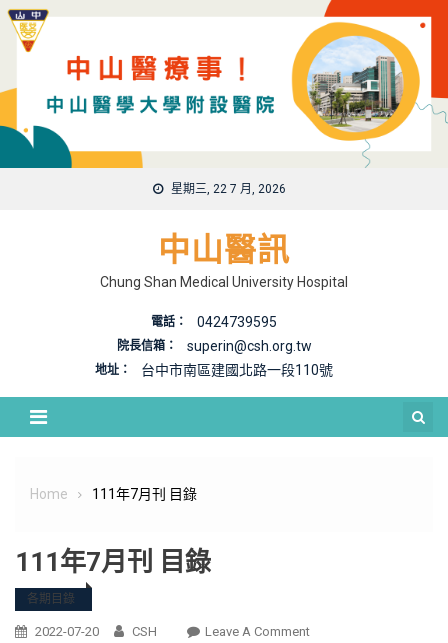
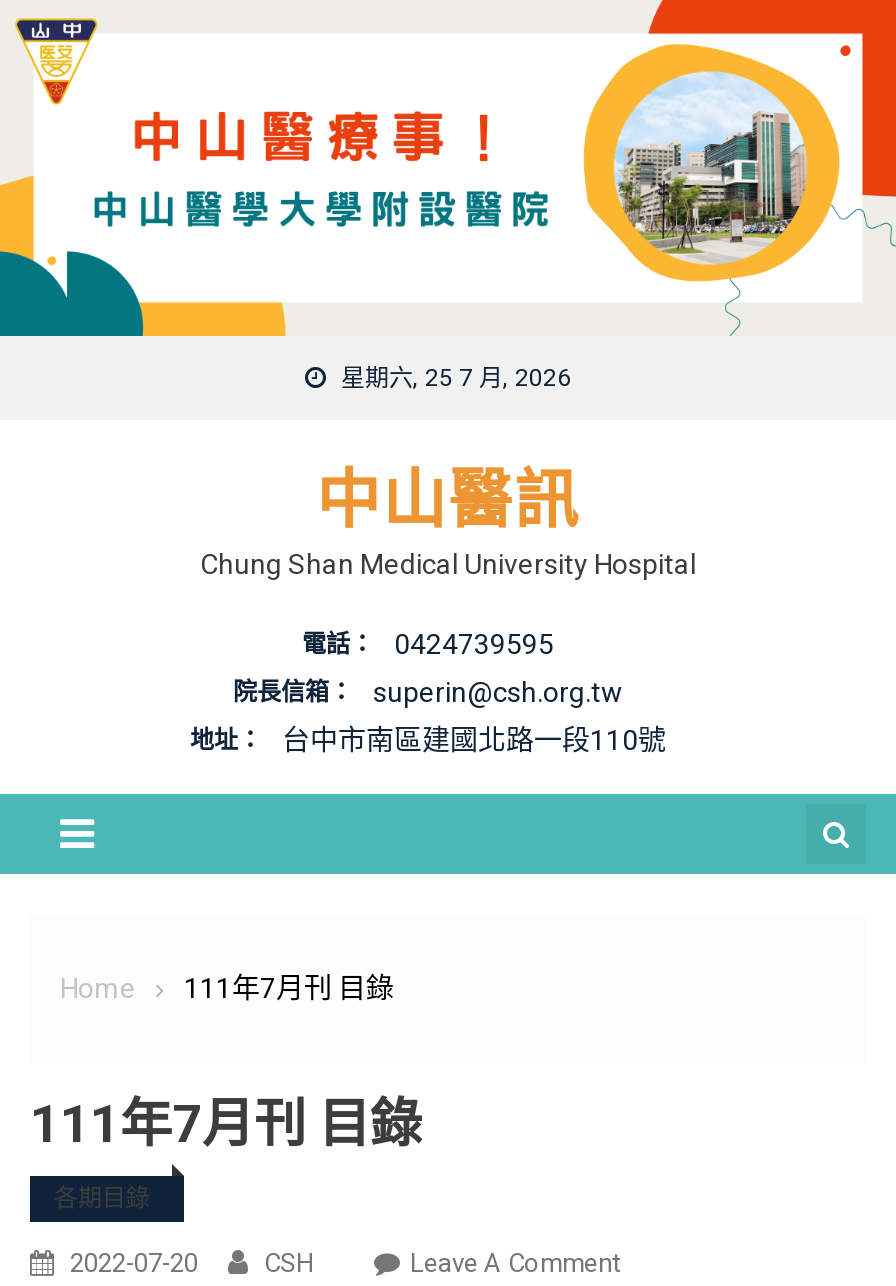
[170,182,285,196] 星期三, 22 7 月, 2026 -> [341,364,571,392] 星期六, 25 7 月, 2026

